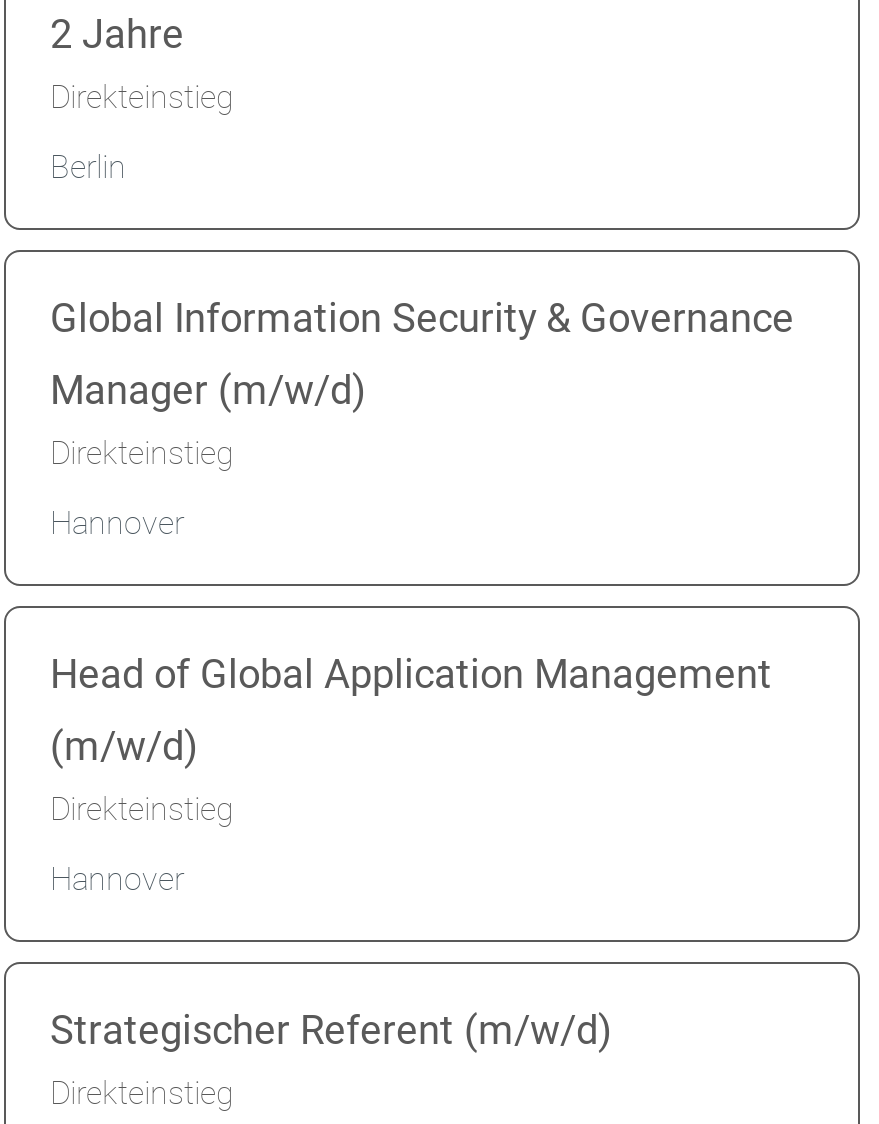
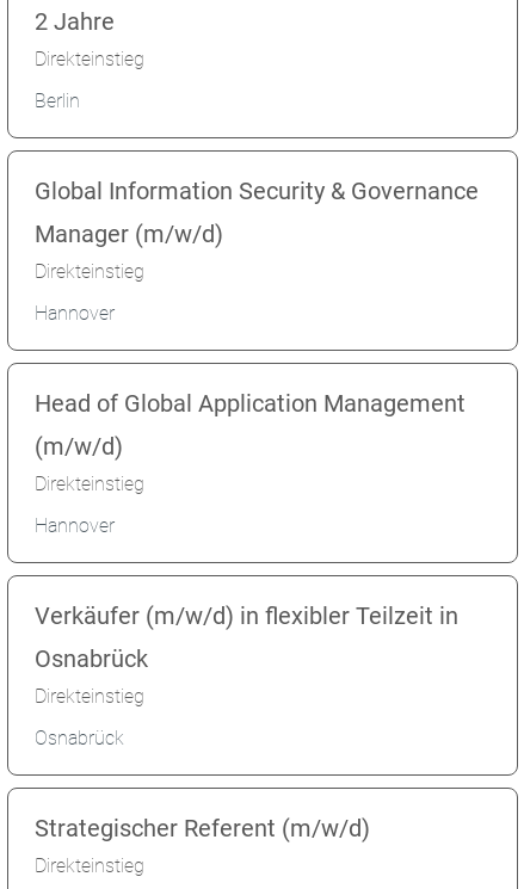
none -> [35,602,458,750] Verkäufer (m/w/d) in flexibler Teilzeit in | Osnabrück | Direkteinstieg | Osnabrück

